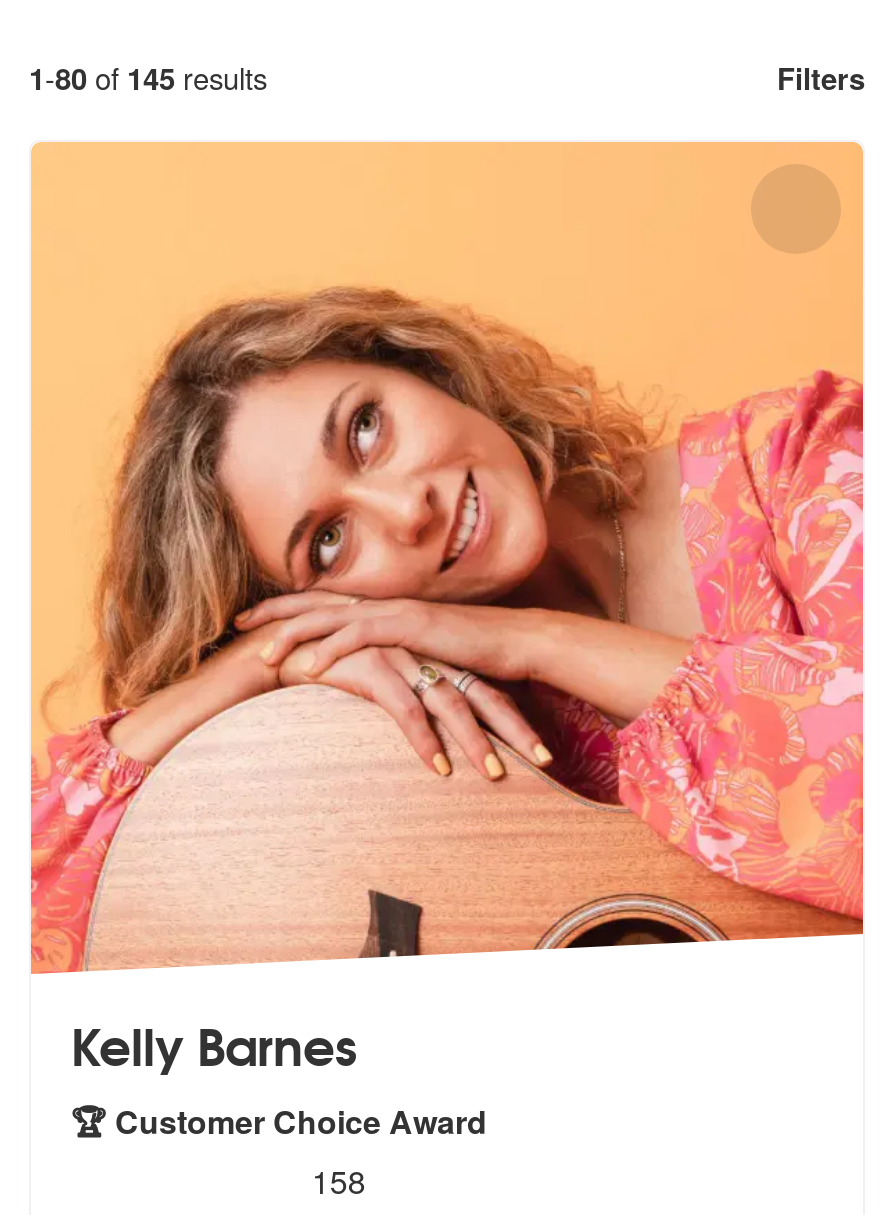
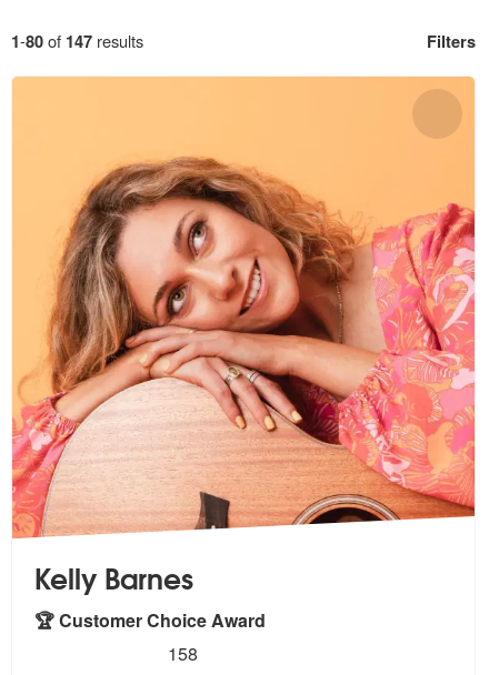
[29,56,267,100] 1-80 of 145 results -> [11,29,143,53] 1-80 of 147 results

